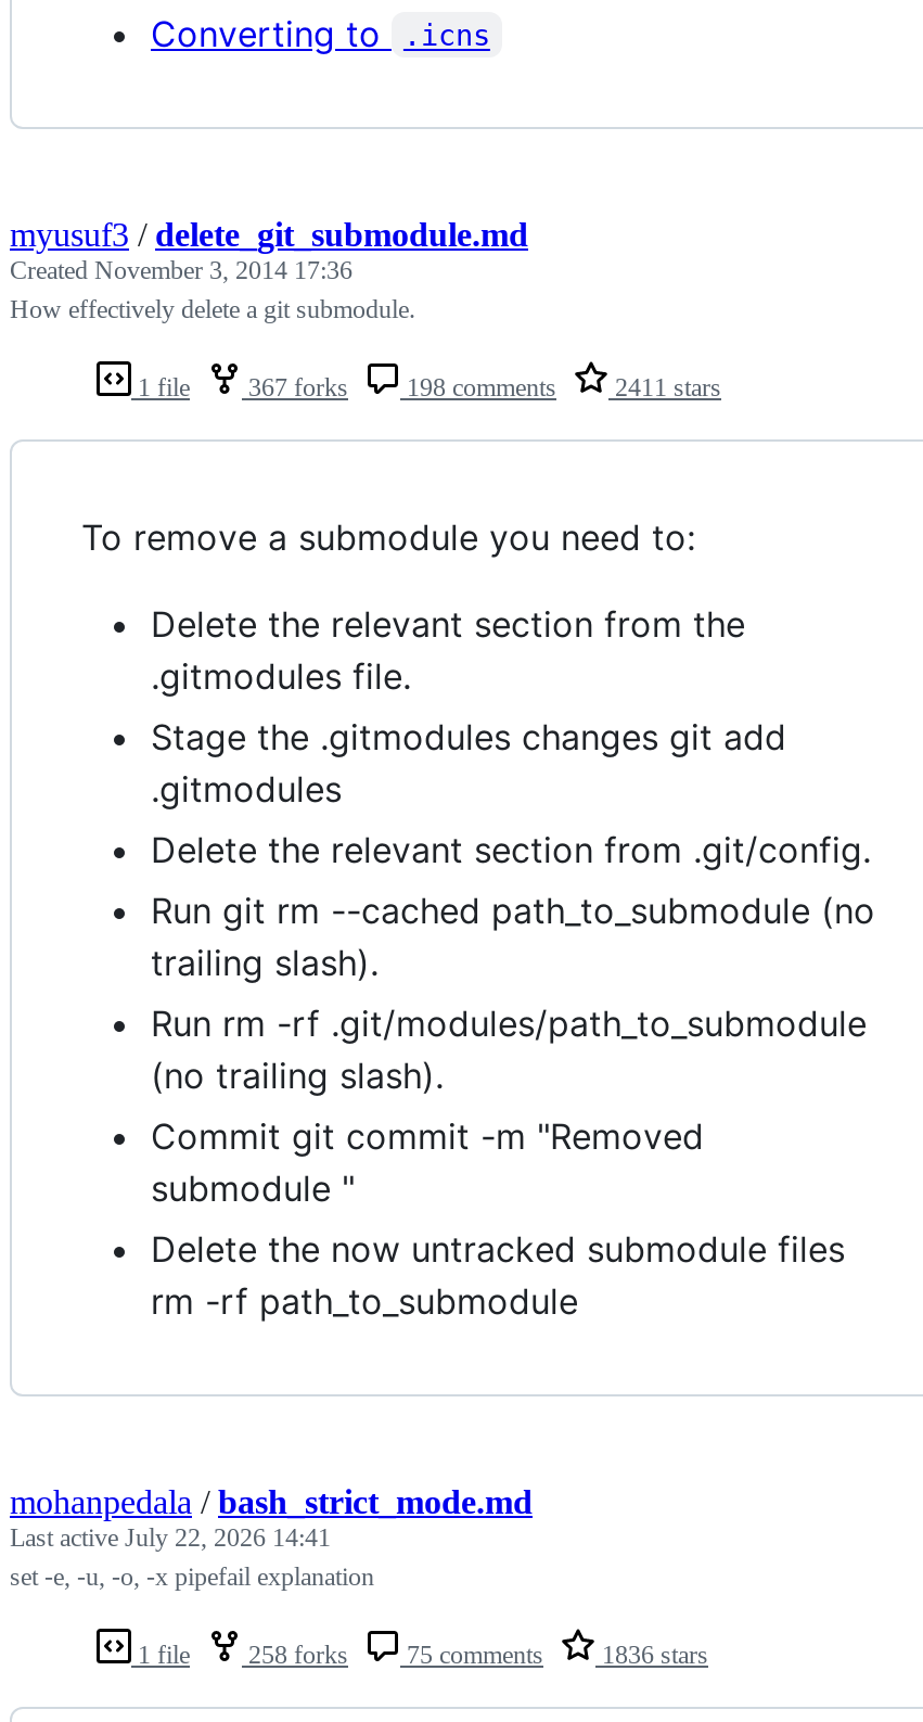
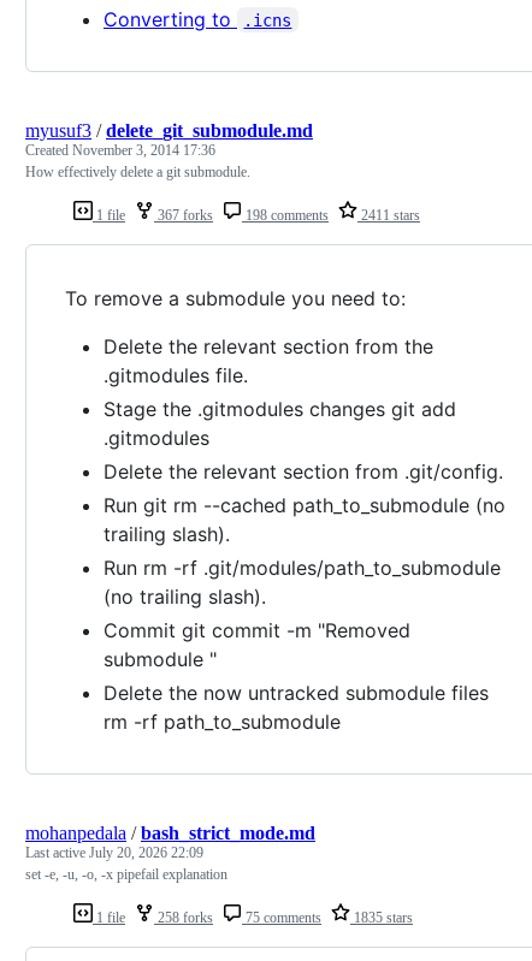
[10,1522,331,1552] Last active July 22, 2026 14:41 -> [25,844,203,861] Last active July 20, 2026 22:09
[131,1639,708,1669] 1 file 258 forks 75 comments 1836 stars -> [93,909,413,926] 1 file 258 forks 75 comments 1835 stars

